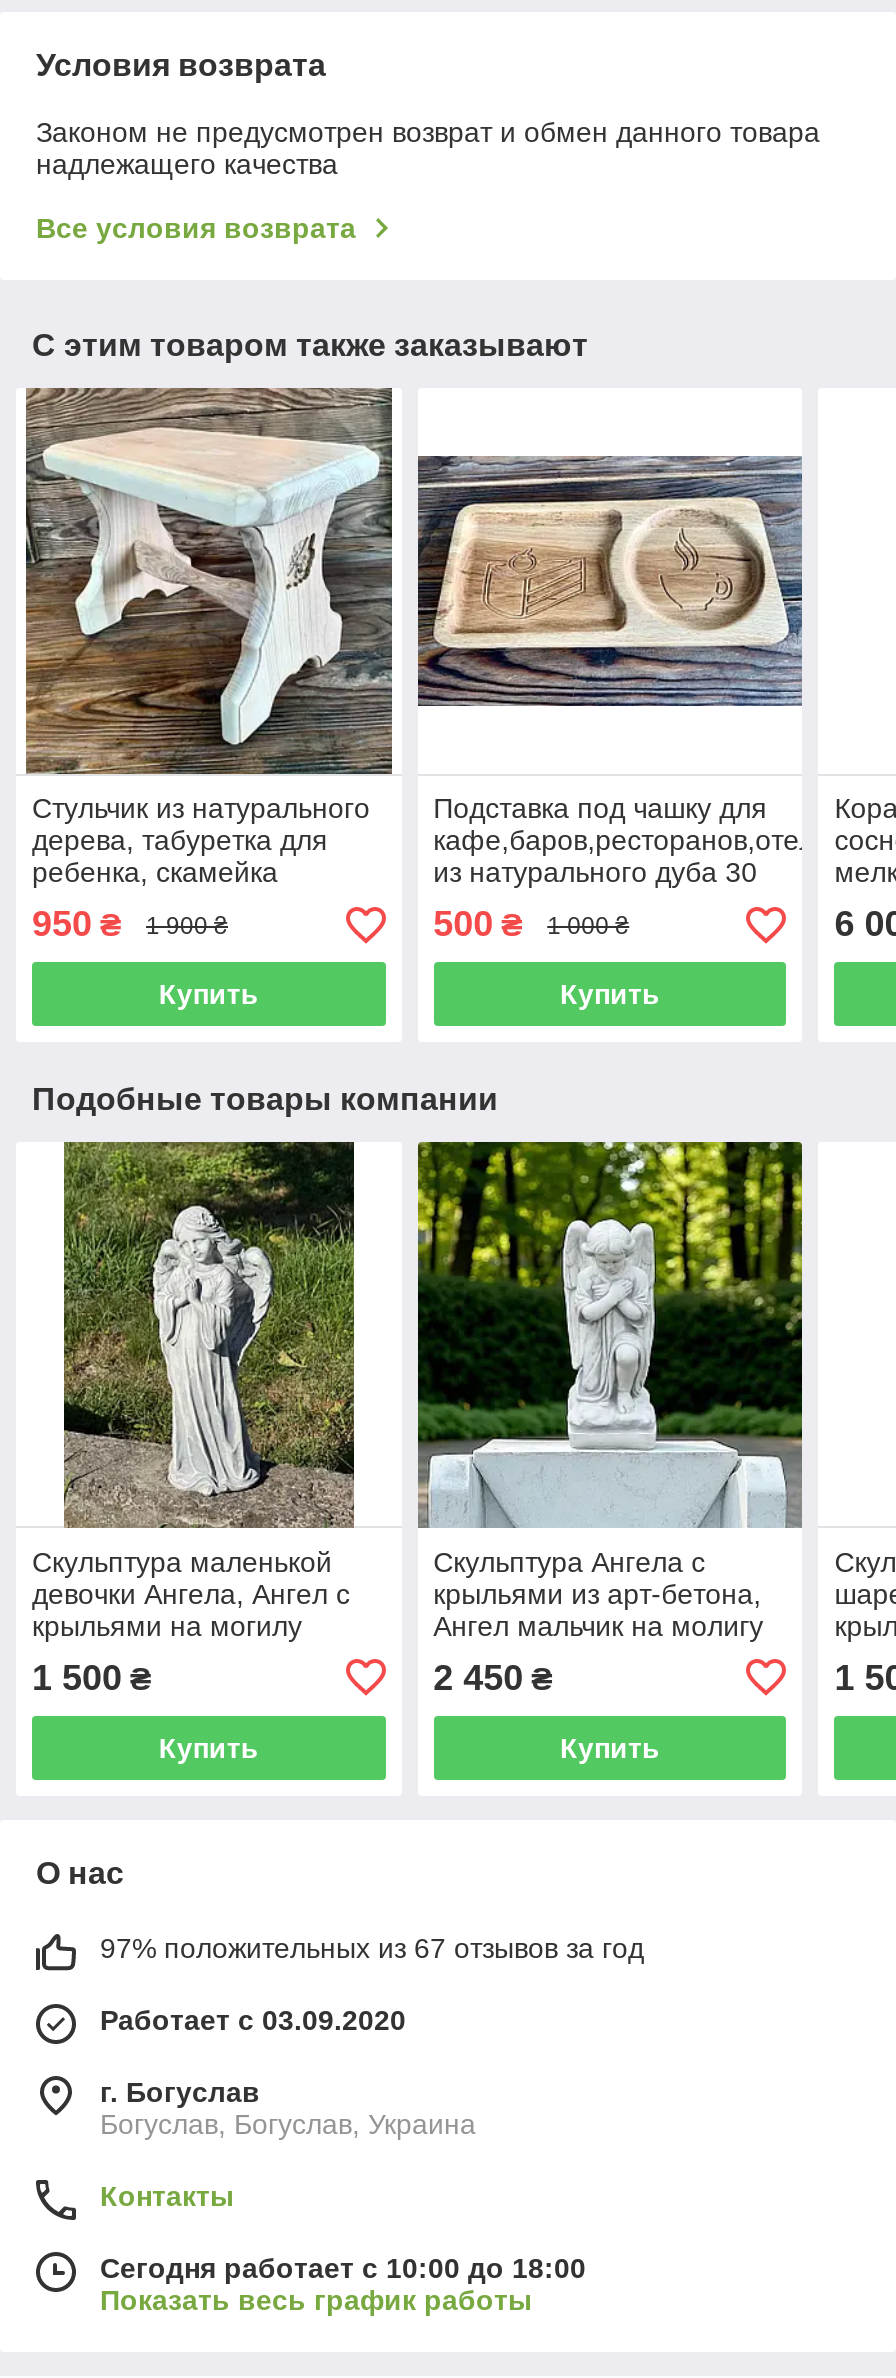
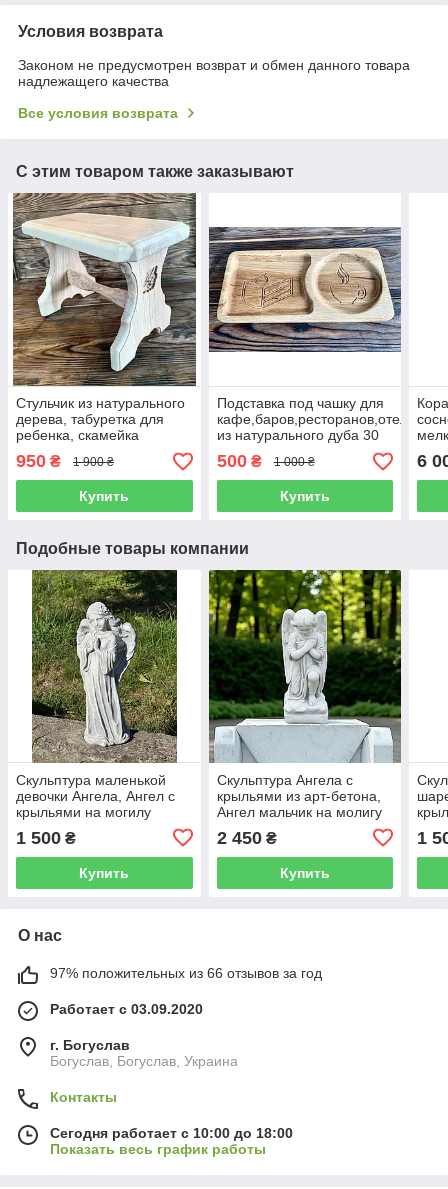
[100,1931,644,1963] 97% положительных из 67 отзывов за год -> [50,965,322,981] 97% положительных из 66 отзывов за год

